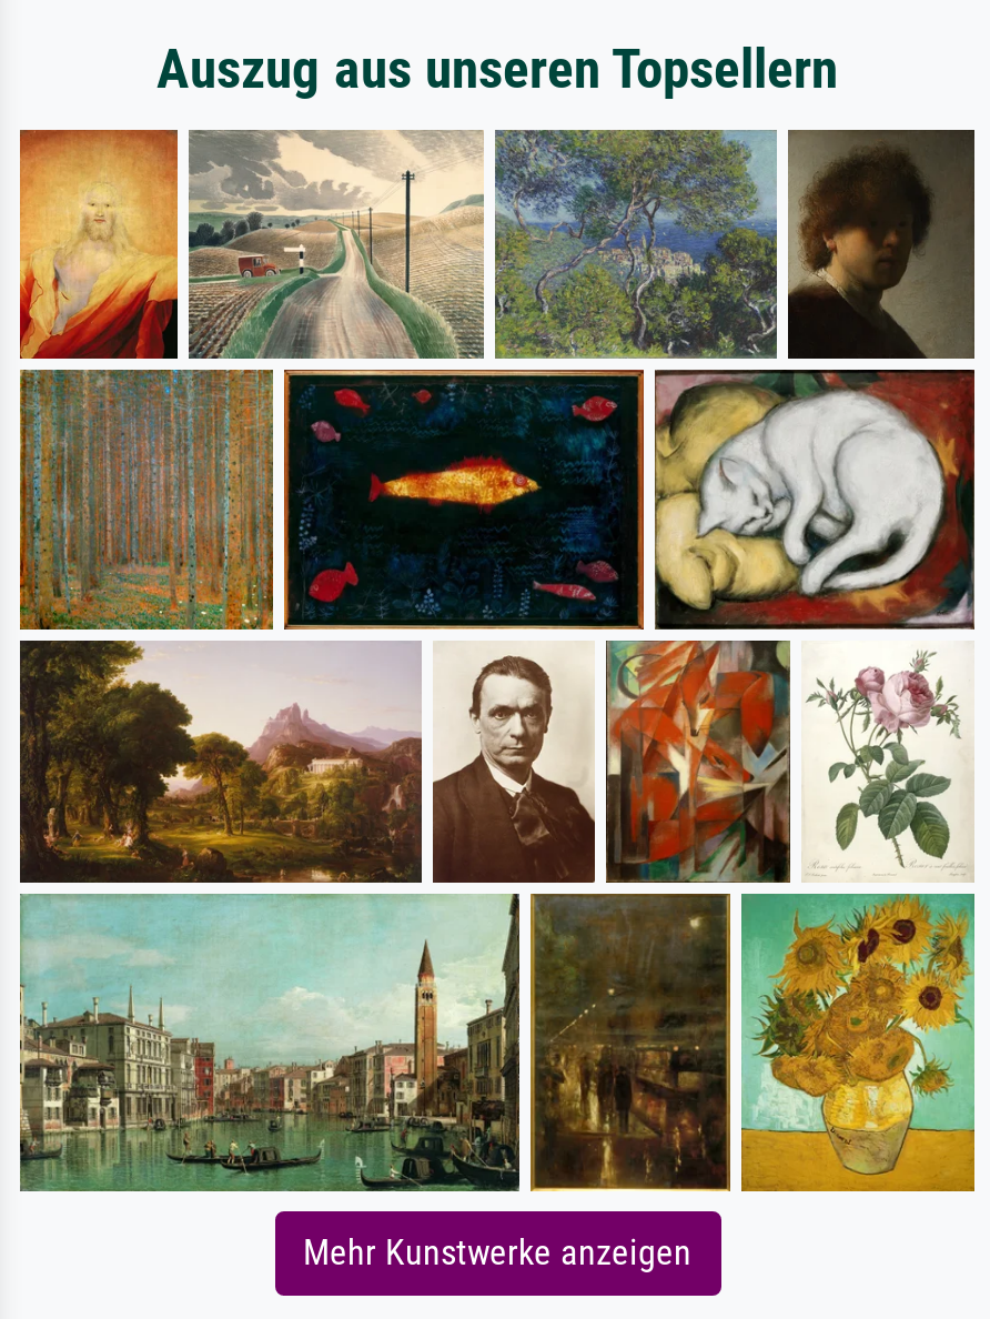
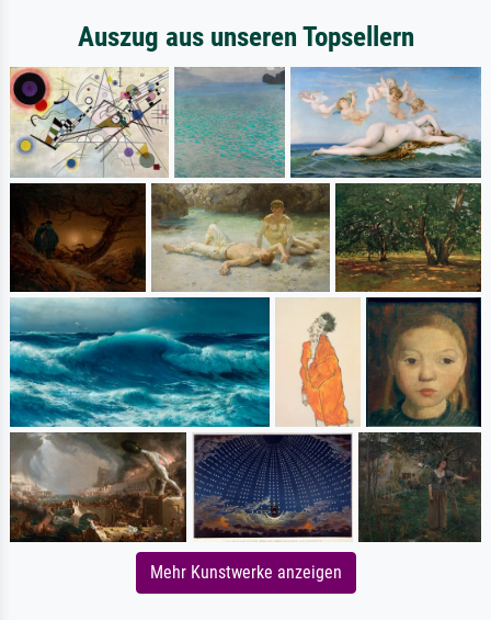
[18,128,977,1194] [image] -> [9,66,482,543] [image]

